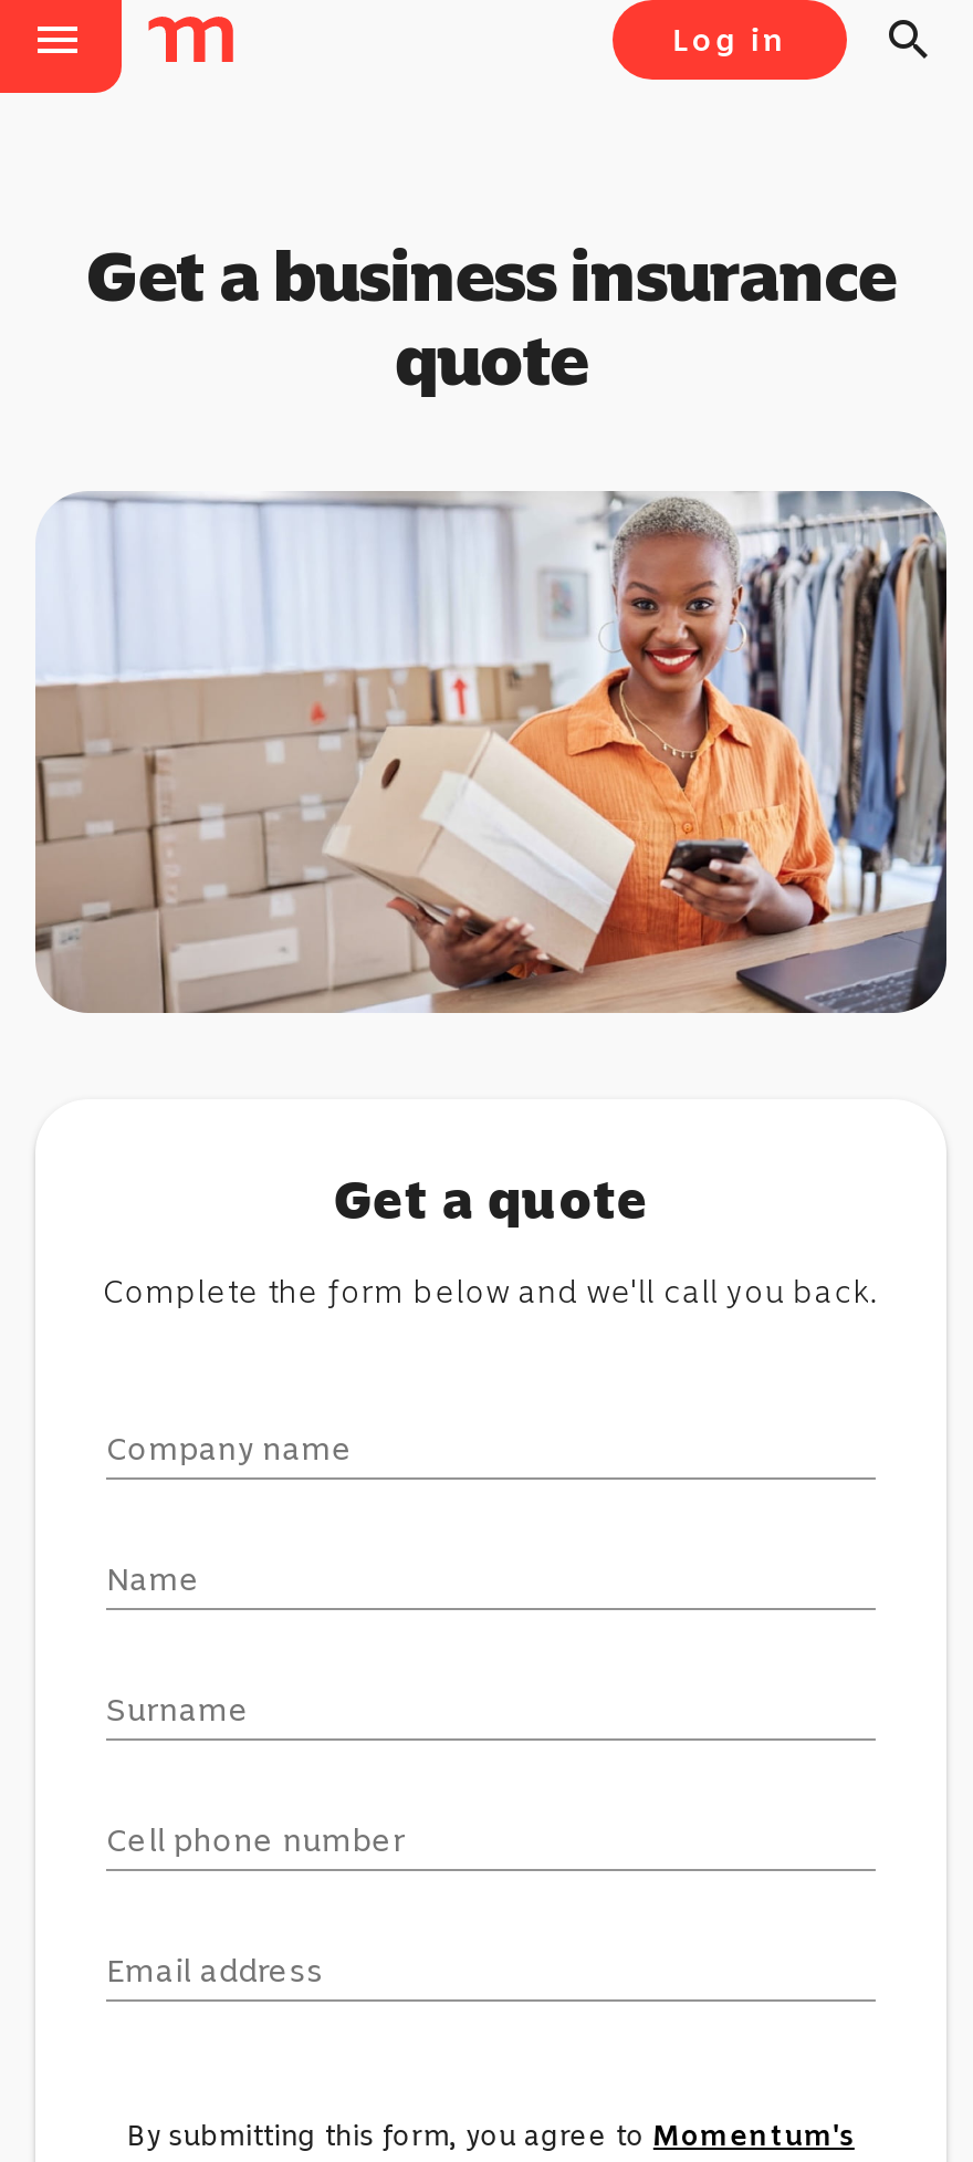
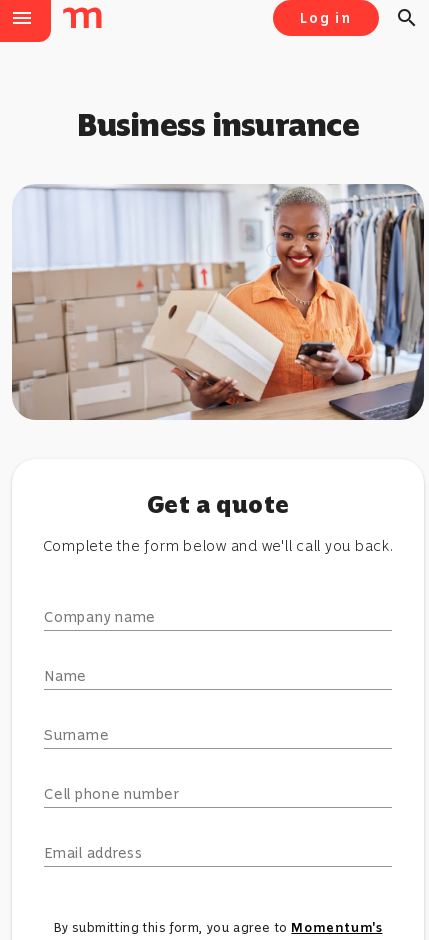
[86,234,896,403] Get a business insurance | quote -> [77,106,359,144] Business insurance

